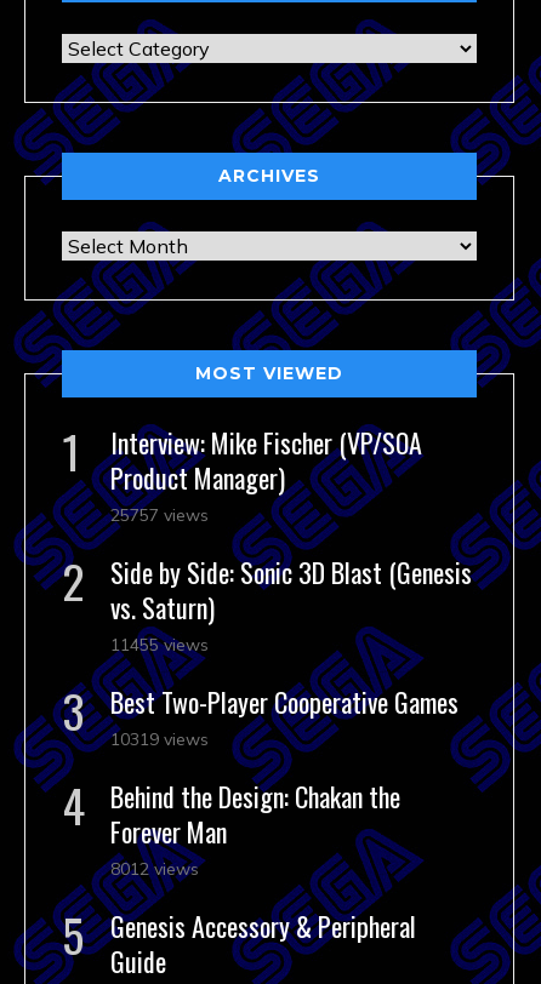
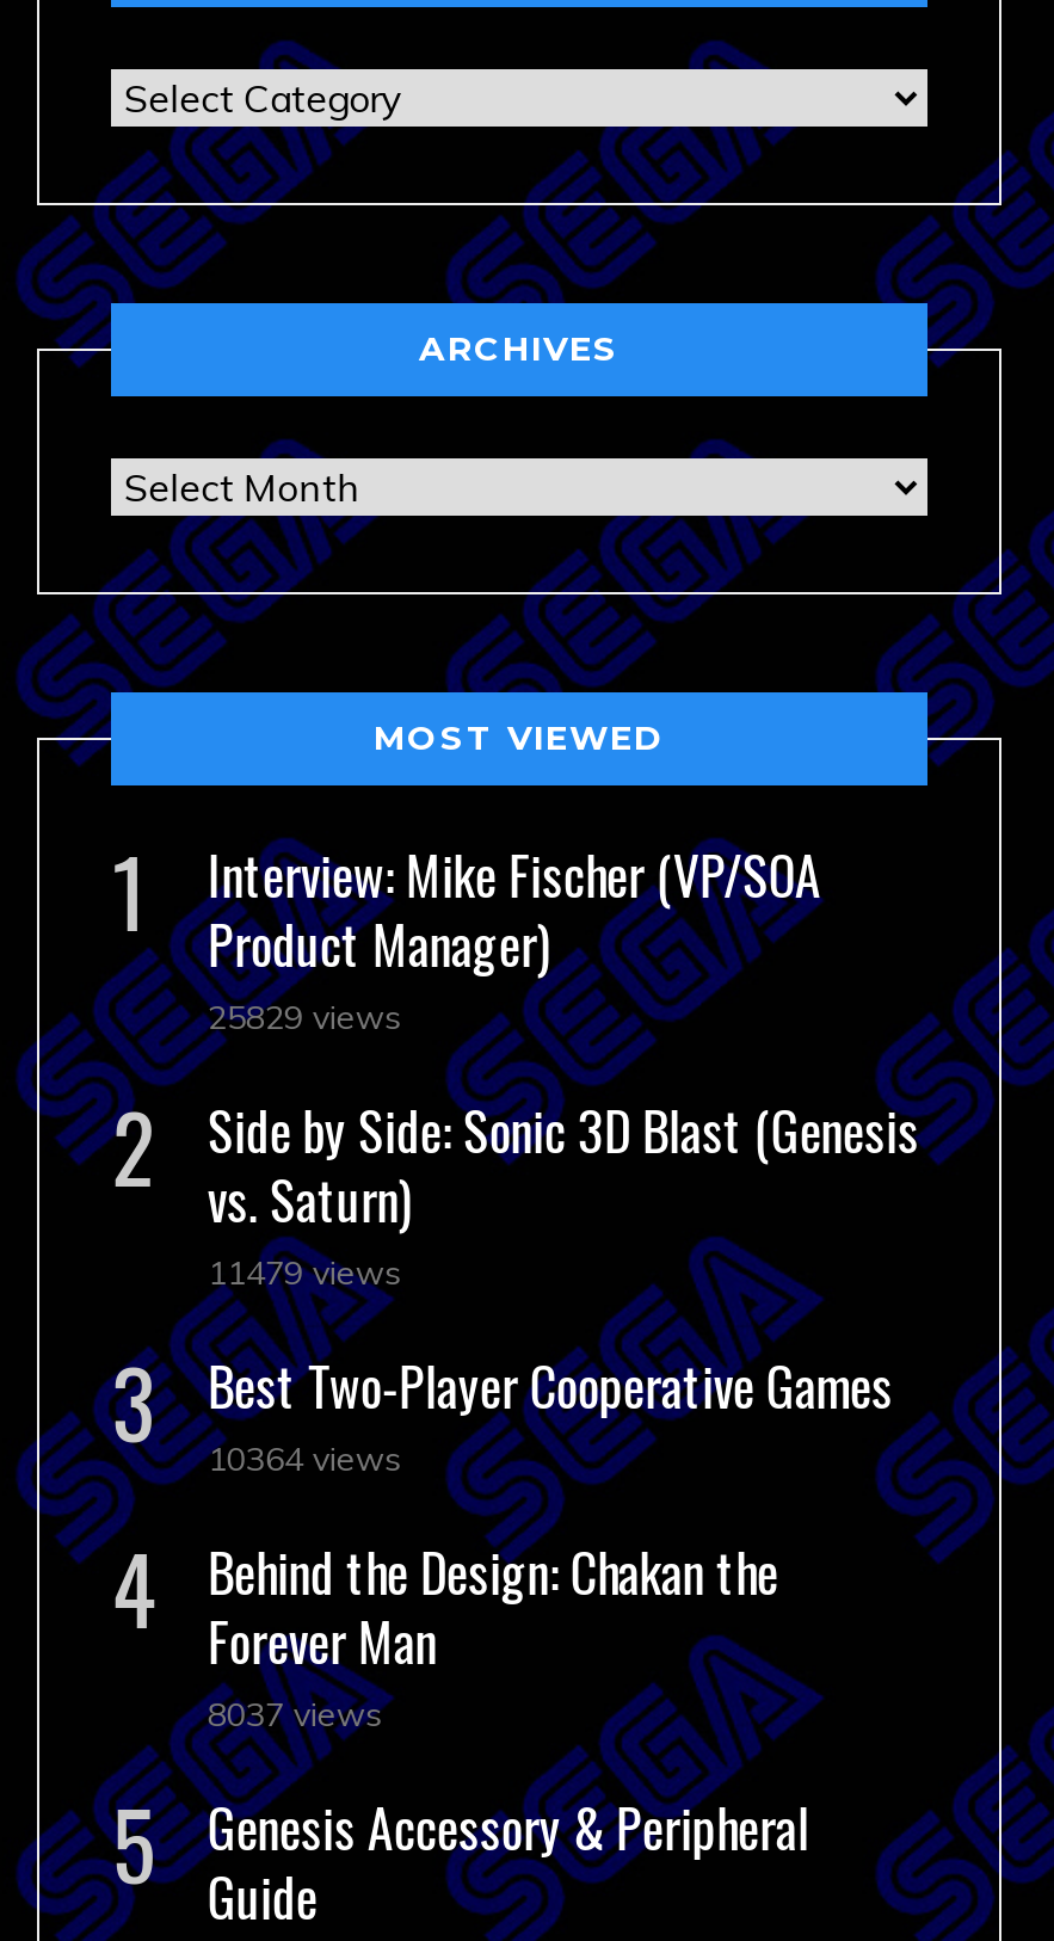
[111,504,209,525] 25757 views -> [207,995,401,1038] 25829 views
[111,633,209,655] 11455 views -> [207,1250,401,1293] 11479 views
[111,728,209,750] 10319 views -> [207,1436,401,1479] 10364 views
[111,857,199,879] 8012 views -> [207,1692,382,1735] 8037 views

